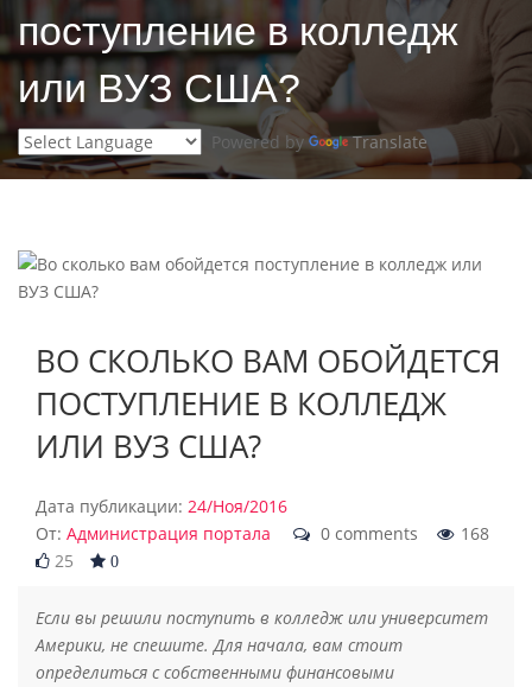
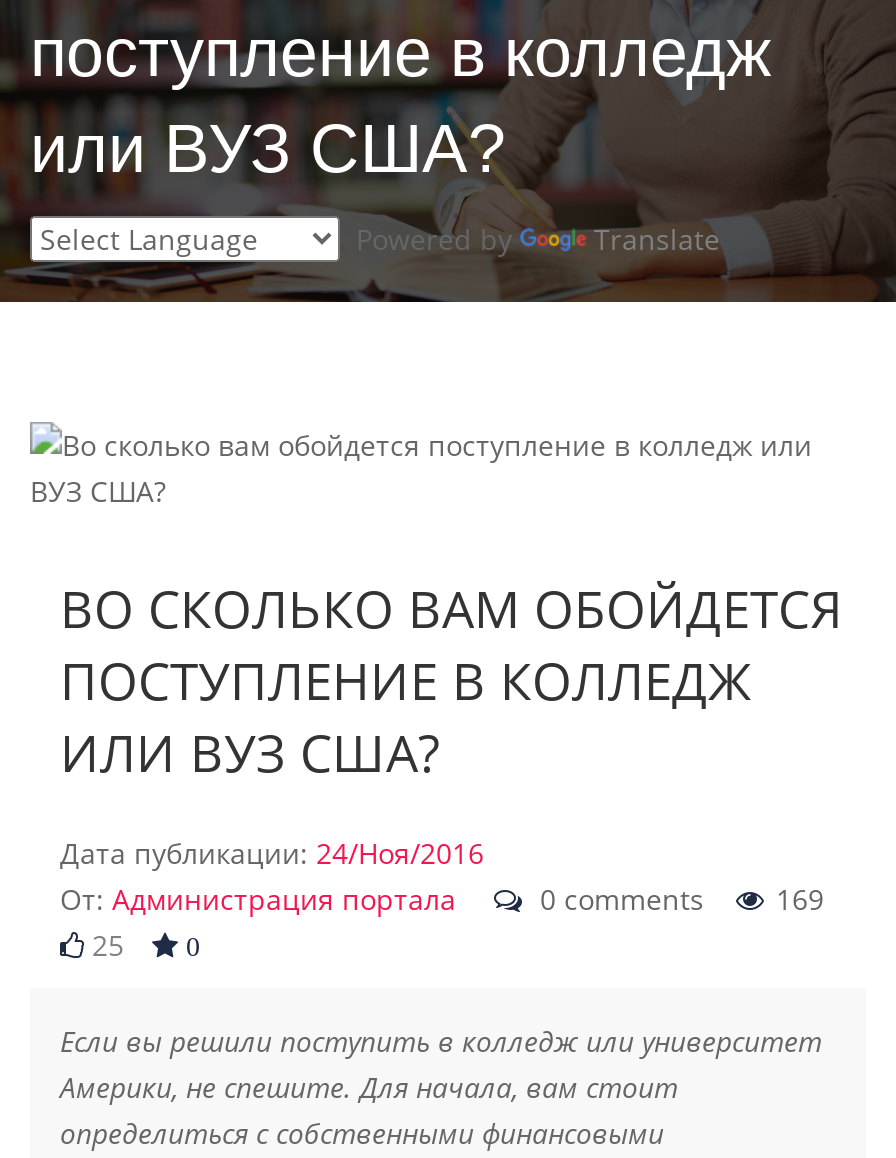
[36,522,489,545] От: Администрация портала 0 comments 168 -> [60,880,824,918] От: Администрация портала 0 comments 169

